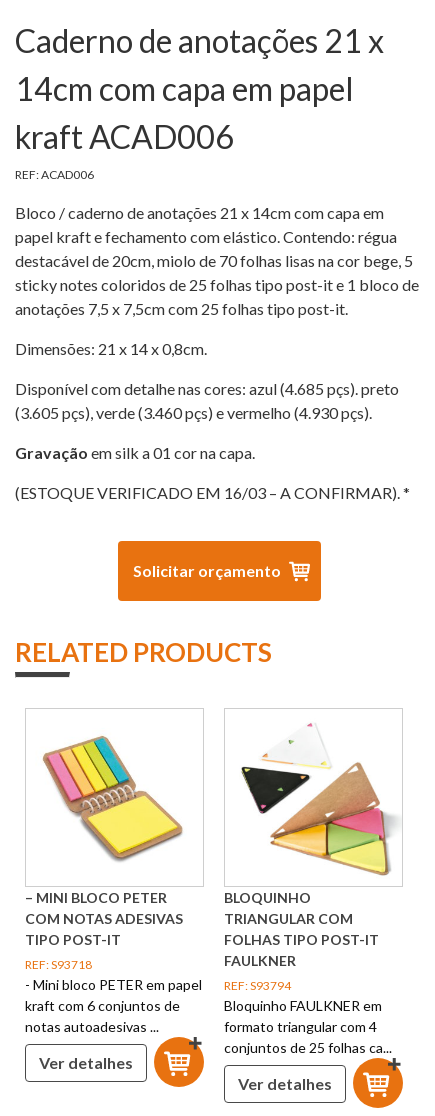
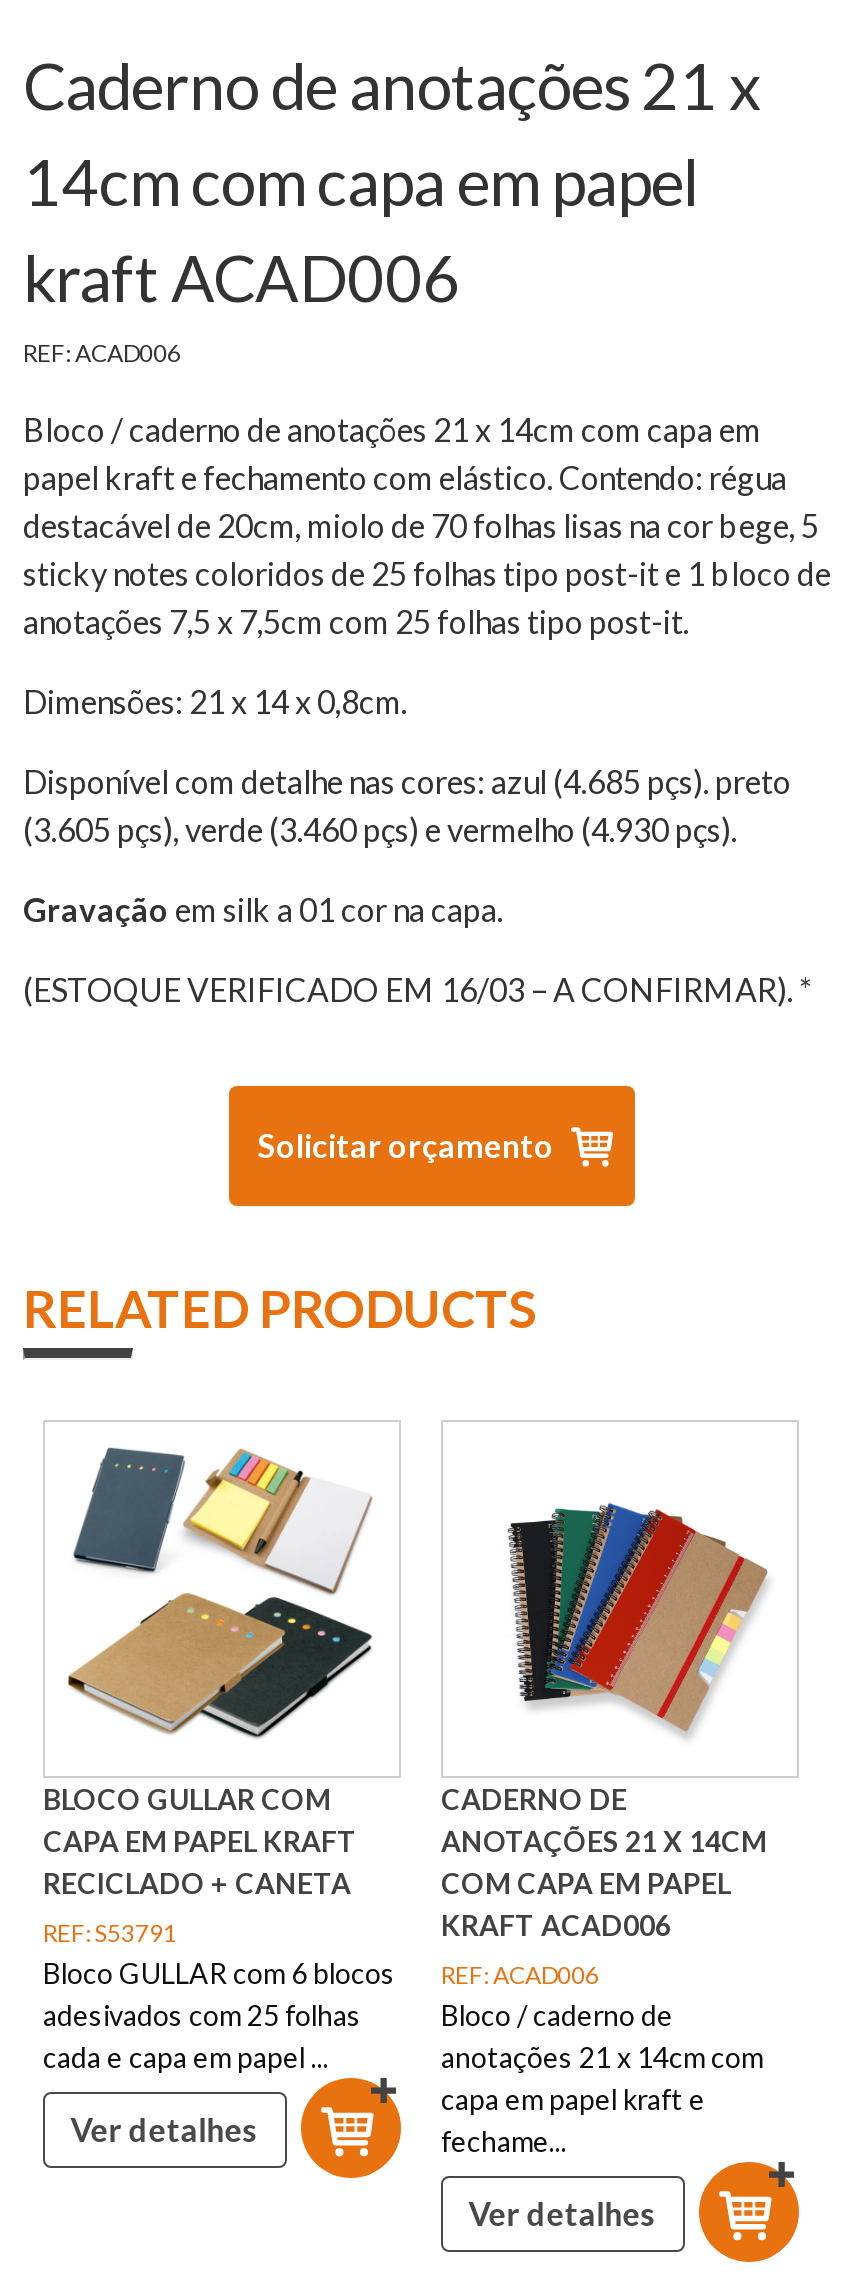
[25,722,189,948] [image] | – MINI BLOCO PETER | COM NOTAS ADESIVAS | TIPO POST-IT -> [43,1446,373,1899] [image] | BLOCO GULLAR COM | CAPA EM PAPEL KRAFT | RECICLADO + CANETA
[224,739,396,969] [image] | BLOQUINHO | TRIANGULAR COM | FOLHAS TIPO POST-IT | FAULKNER -> [441,1484,783,1941] [image] | CADERNO DE | ANOTAÇÕES 21 X 14CM | COM CAPA EM PAPEL | KRAFT ACAD006
[25,957,202,1035] REF: S93718 | - Mini bloco PETER em papel | kraft com 6 conjuntos de | notas autoadesivas ... -> [43,1917,395,2073] REF: S53791 | Bloco GULLAR com 6 blocos | adesivados com 25 folhas | cada e capa em papel ...
[224,978,392,1056] REF: S93794 | Bloquinho FAULKNER em | formato triangular com 4 | conjuntos de 25 folhas ca... -> [441,1959,763,2157] REF: ACAD006 | Bloco / caderno de | anotações 21 x 14cm com | capa em papel kraft e | fechame...

